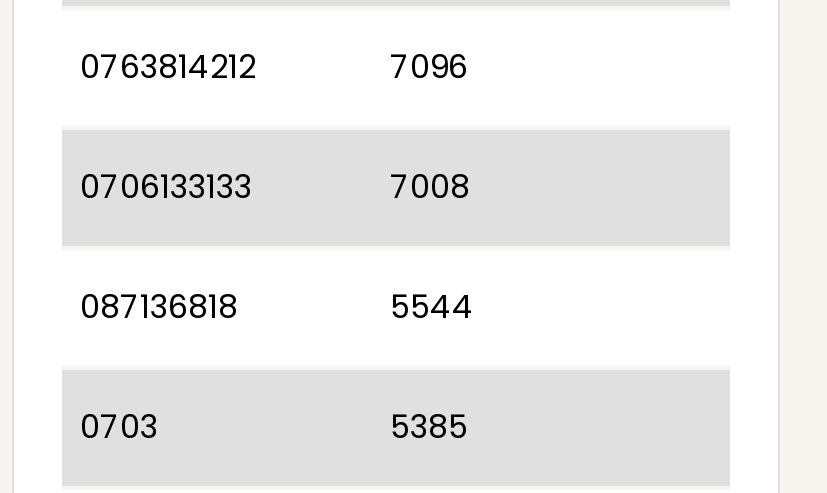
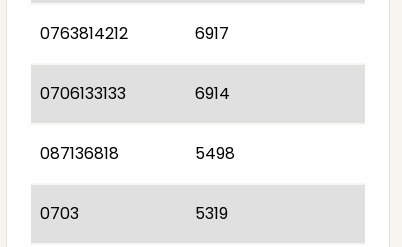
[390,44,468,90] 7096 -> [195,22,229,45] 6917
[390,164,470,210] 7008 -> [195,82,230,105] 6914
[390,284,474,330] 5544 -> [195,142,235,165] 5498
[390,404,468,450] 5385 -> [195,202,228,225] 5319

